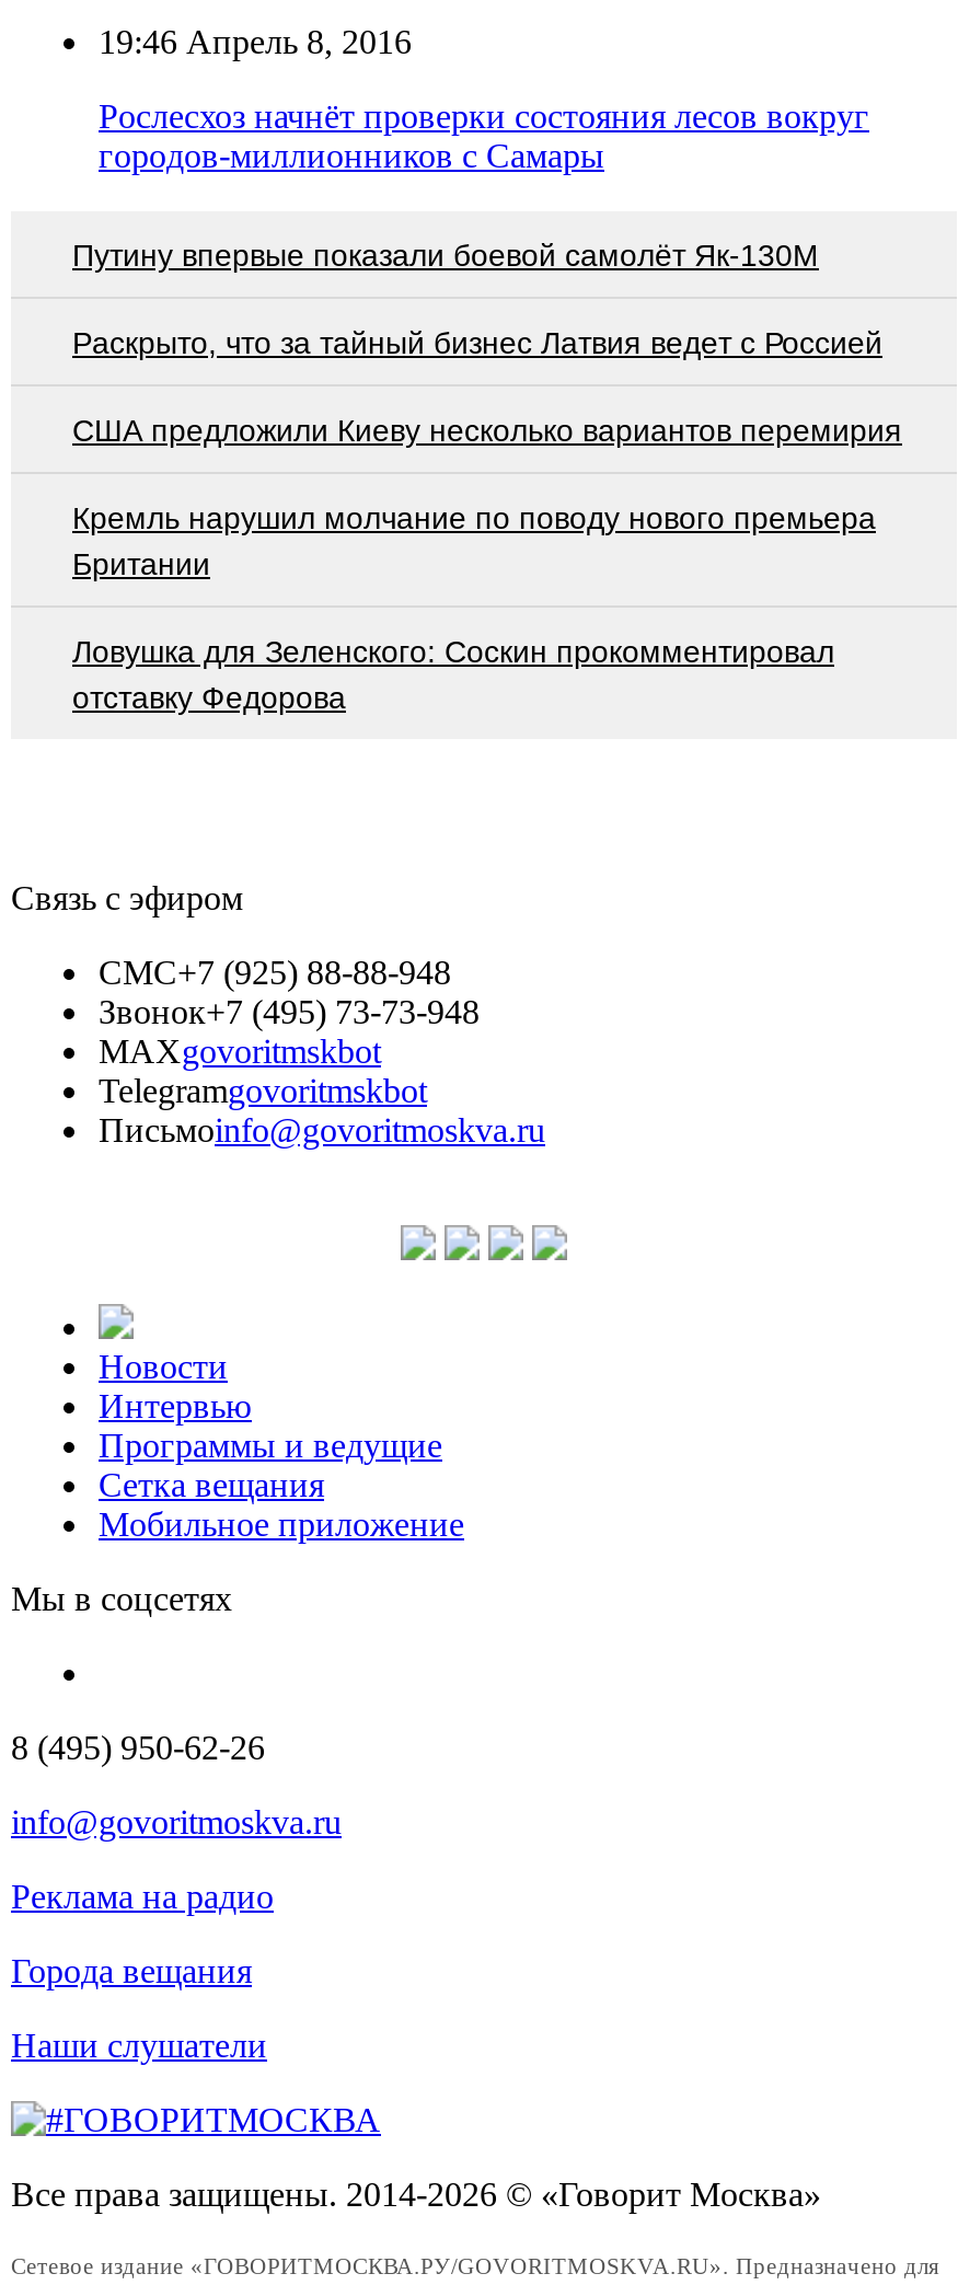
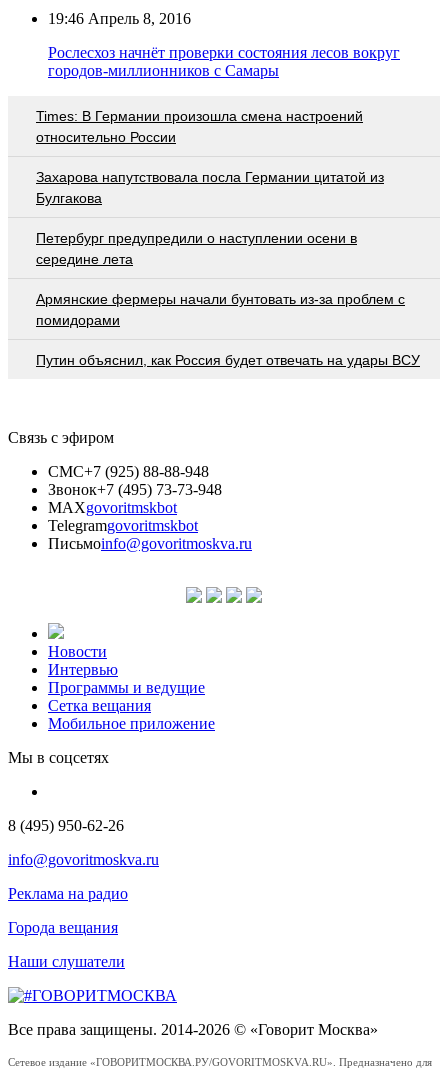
[72,237,819,272] Путину впервые показали боевой самолёт Як-130М -> [36,108,363,145] Times: В Германии произошла смена настроений | относительно России
[72,324,882,359] Раскрыто, что за тайный бизнес Латвия ведет с Россией -> [36,169,384,206] Захарова напутствовала посла Германии цитатой из | Булгакова
[72,412,902,447] США предложили Киеву несколько вариантов перемирия -> [36,230,357,267] Петербург предупредили о наступлении осени в | середине лета
[72,499,876,581] Кремль нарушил молчание по поводу нового премьера | Британии -> [36,291,405,328] Армянские фермеры начали бунтовать из-за проблем с | помидорами
[72,633,834,714] Ловушка для Зеленского: Соскин прокомментировал | отставку Федорова -> [36,352,420,368] Путин объяснил, как Россия будет отвечать на удары ВСУ

